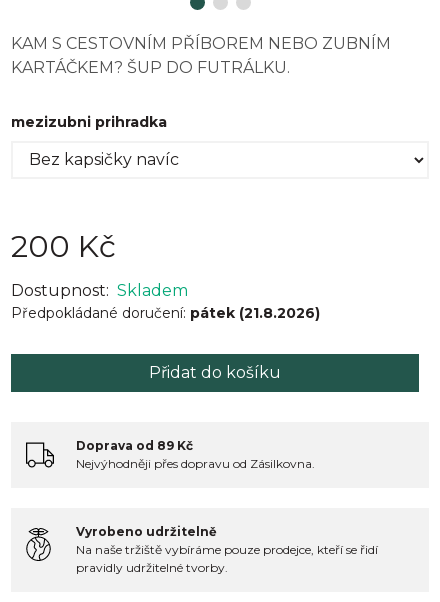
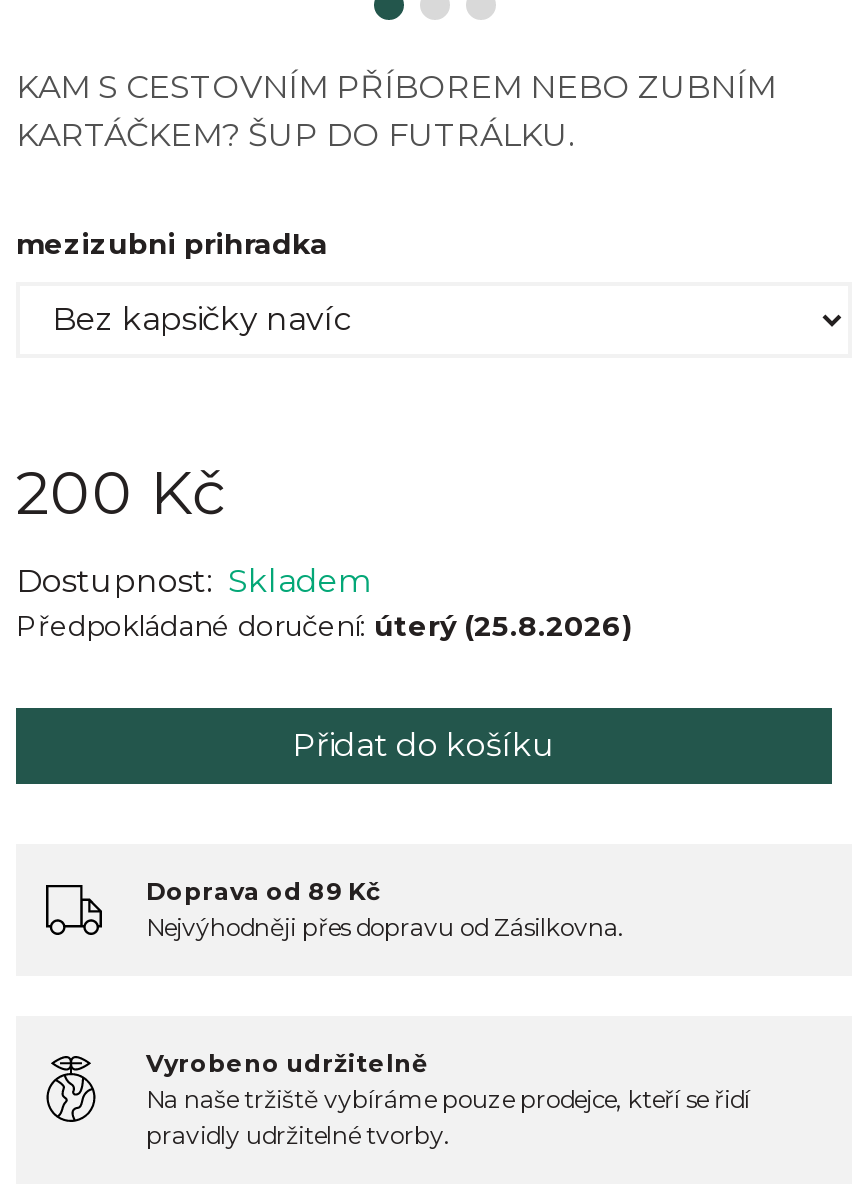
[11,304,320,322] Předpokládané doručení: pátek (21.8.2026) -> [16,608,632,644] Předpokládané doručení: úterý (25.8.2026)

